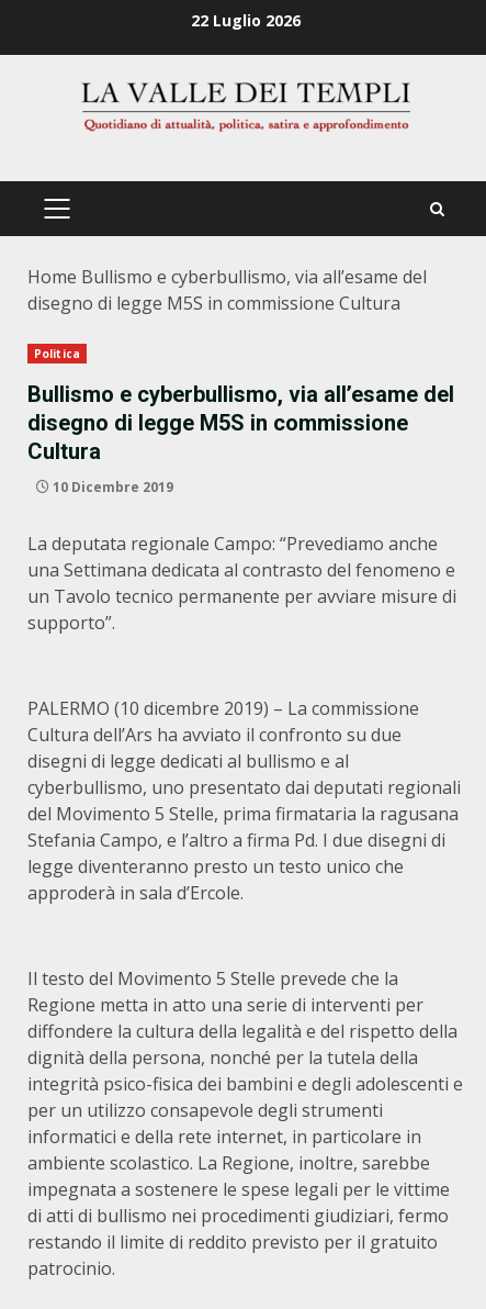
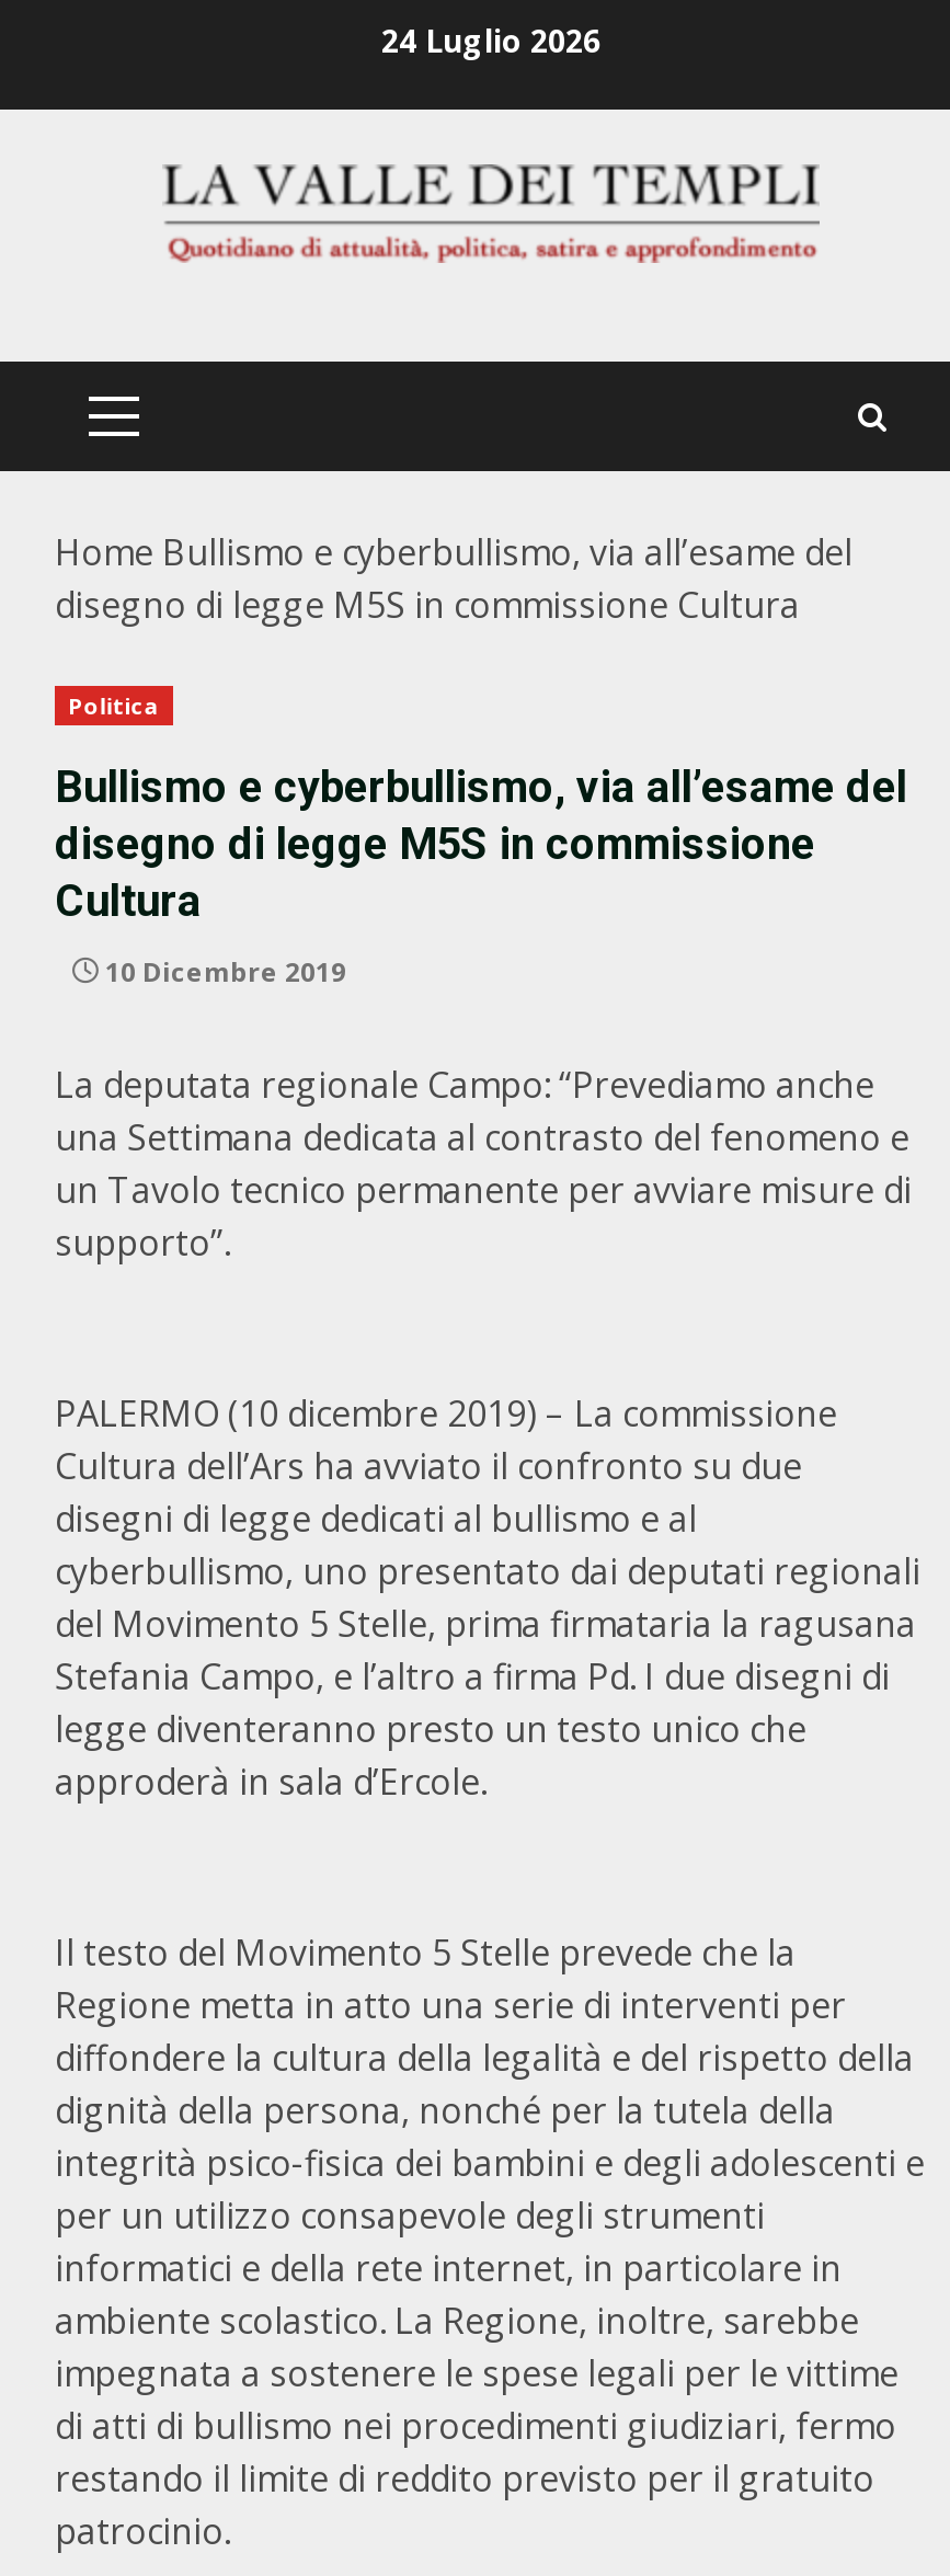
[191,9,301,30] 22 Luglio 2026 -> [381,19,600,60] 24 Luglio 2026

